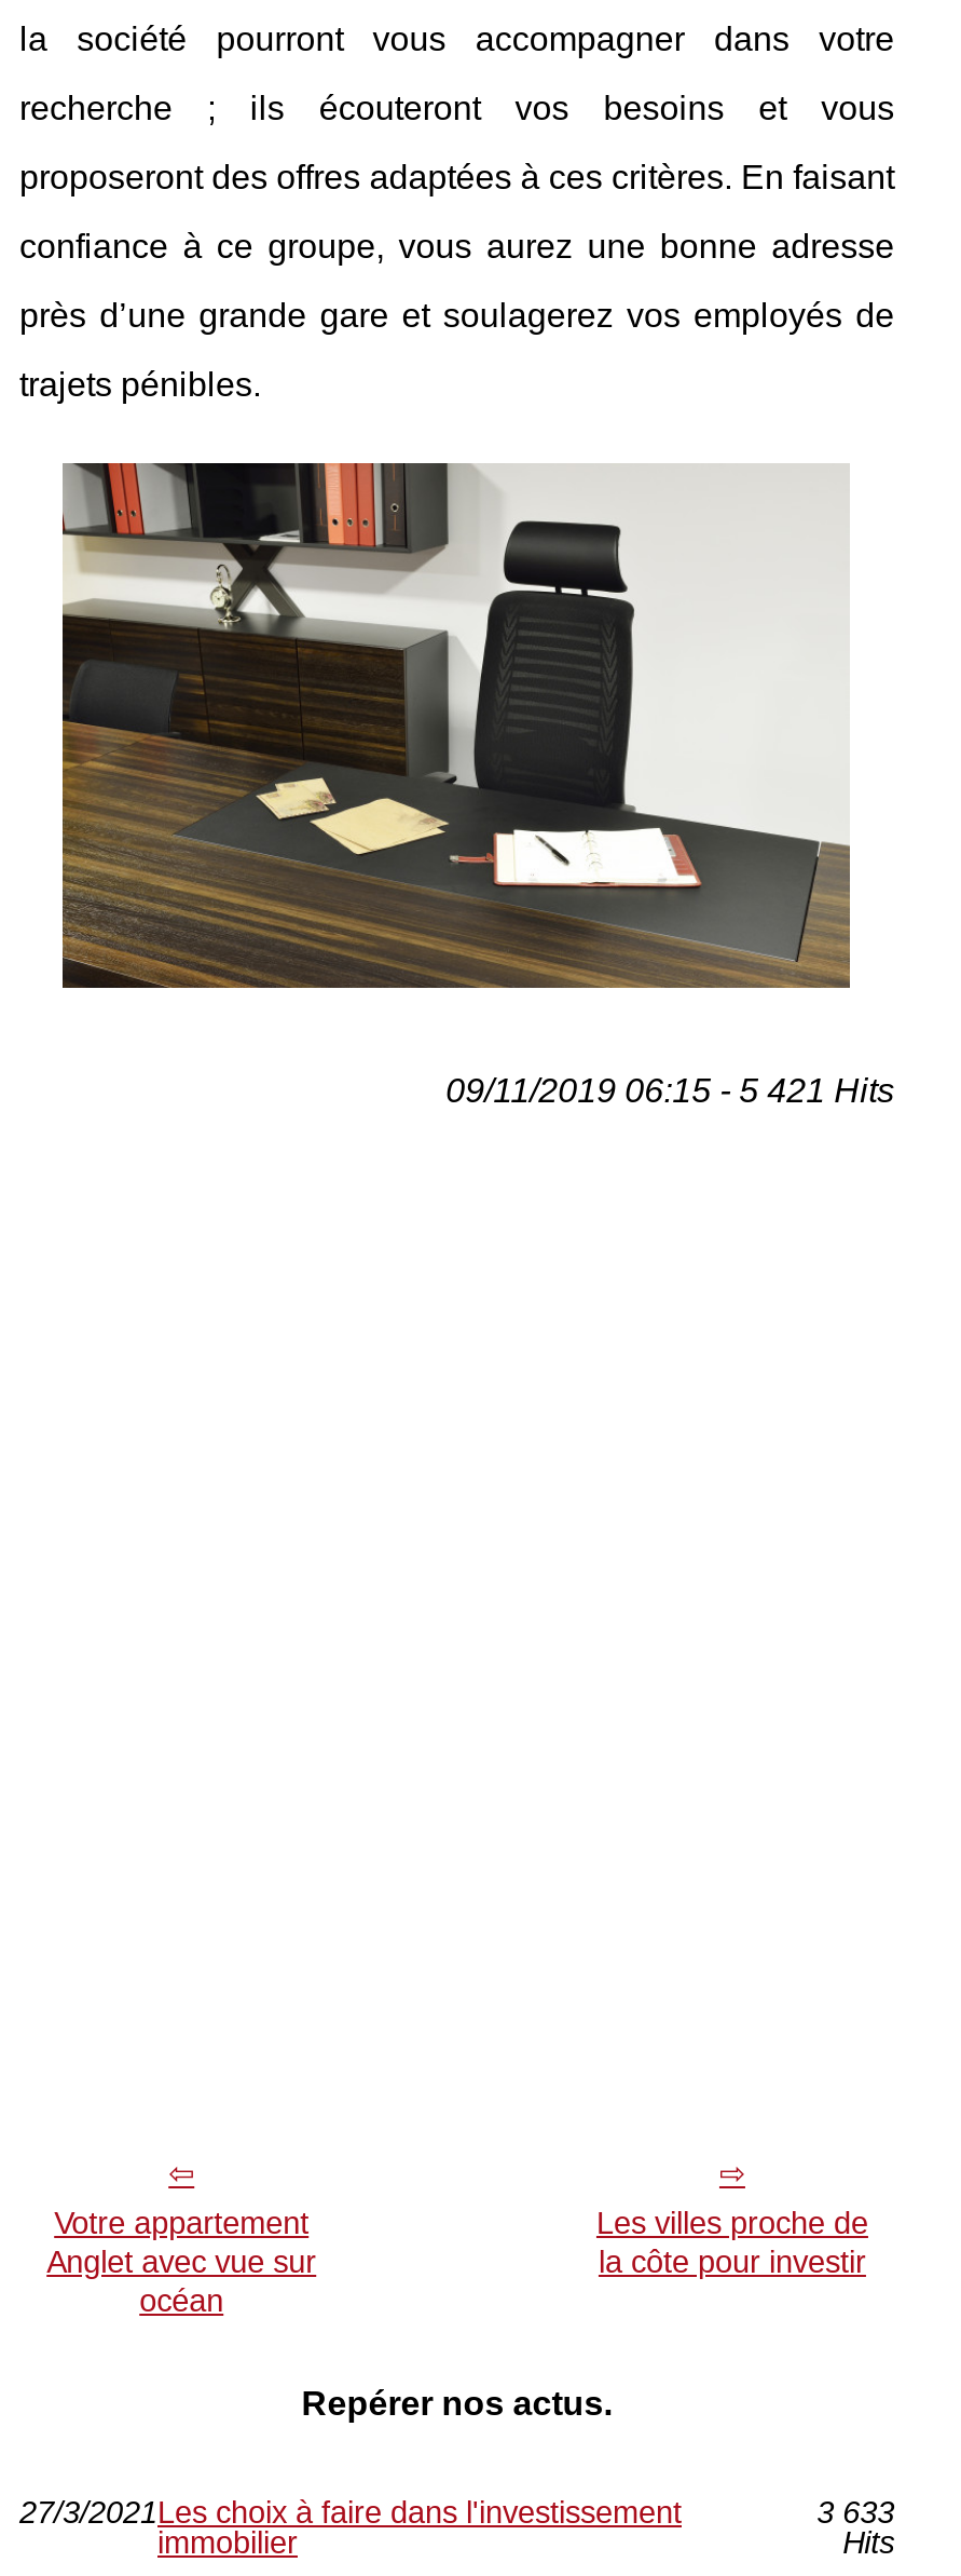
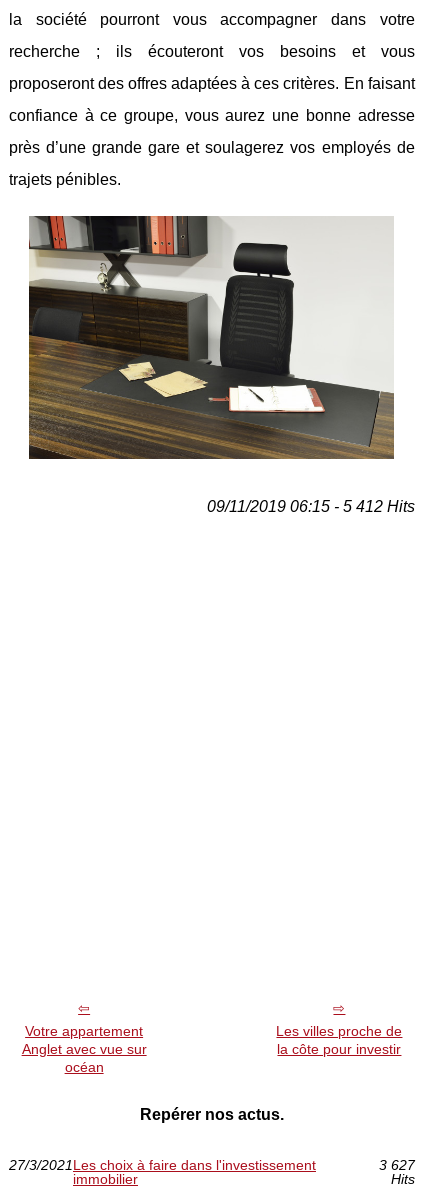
[446,1072,894,1108] 09/11/2019 06:15 - 5 421 Hits -> [207,498,415,515] 09/11/2019 06:15 - 5 412 Hits
[817,2495,894,2529] 3 633 -> [379,1157,415,1173] 3 627

